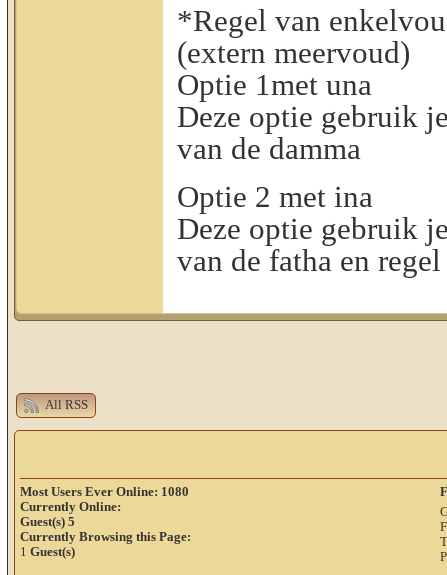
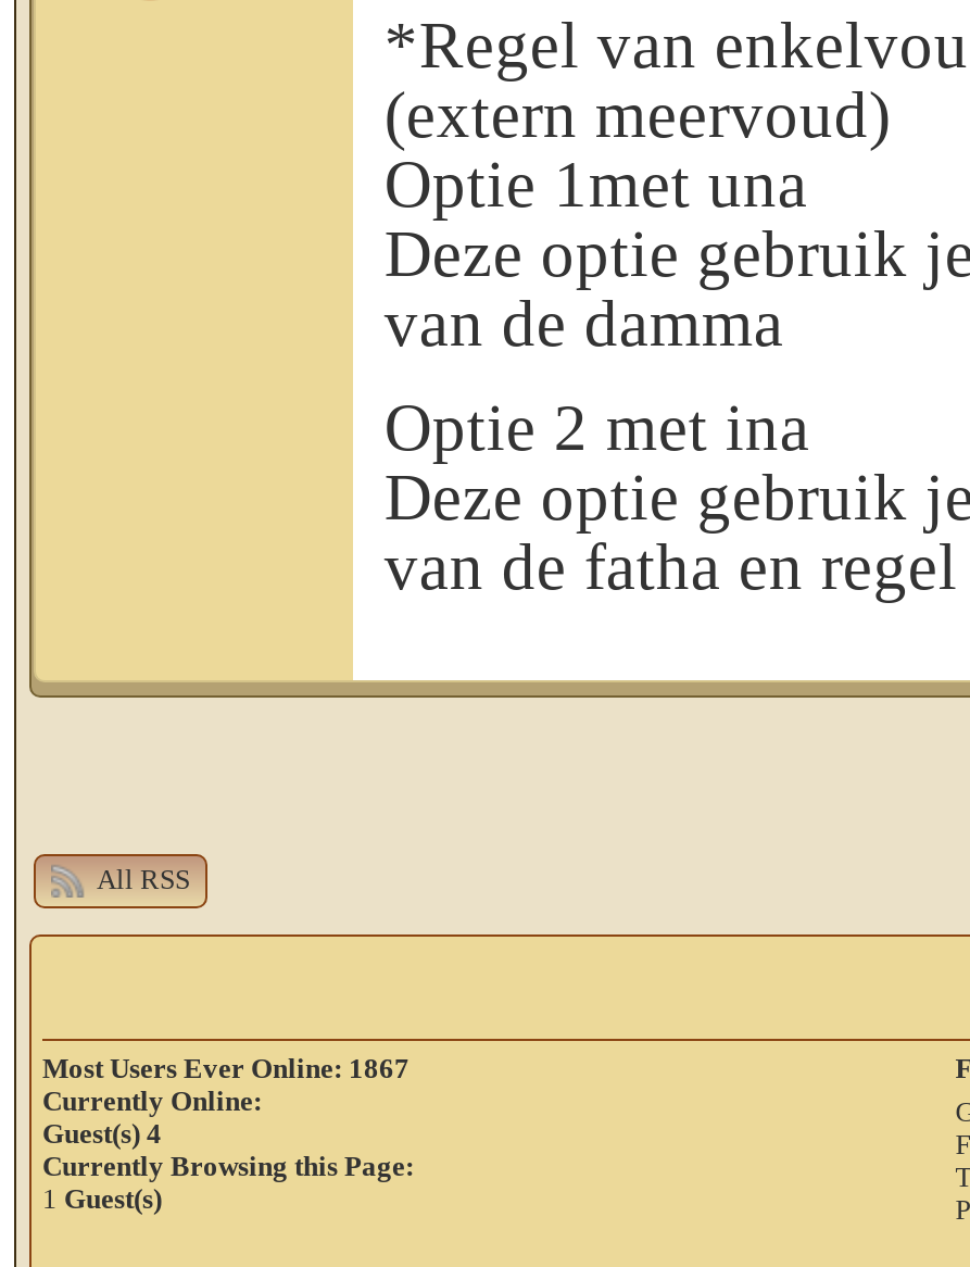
[20,485,189,499] Most Users Ever Online: 1080 -> [42,1054,410,1084] Most Users Ever Online: 1867
[20,515,75,529] Guest(s) 5 -> [42,1119,162,1149] Guest(s) 4

